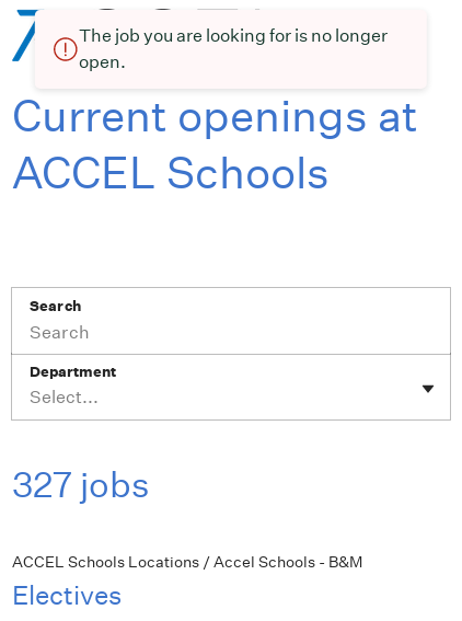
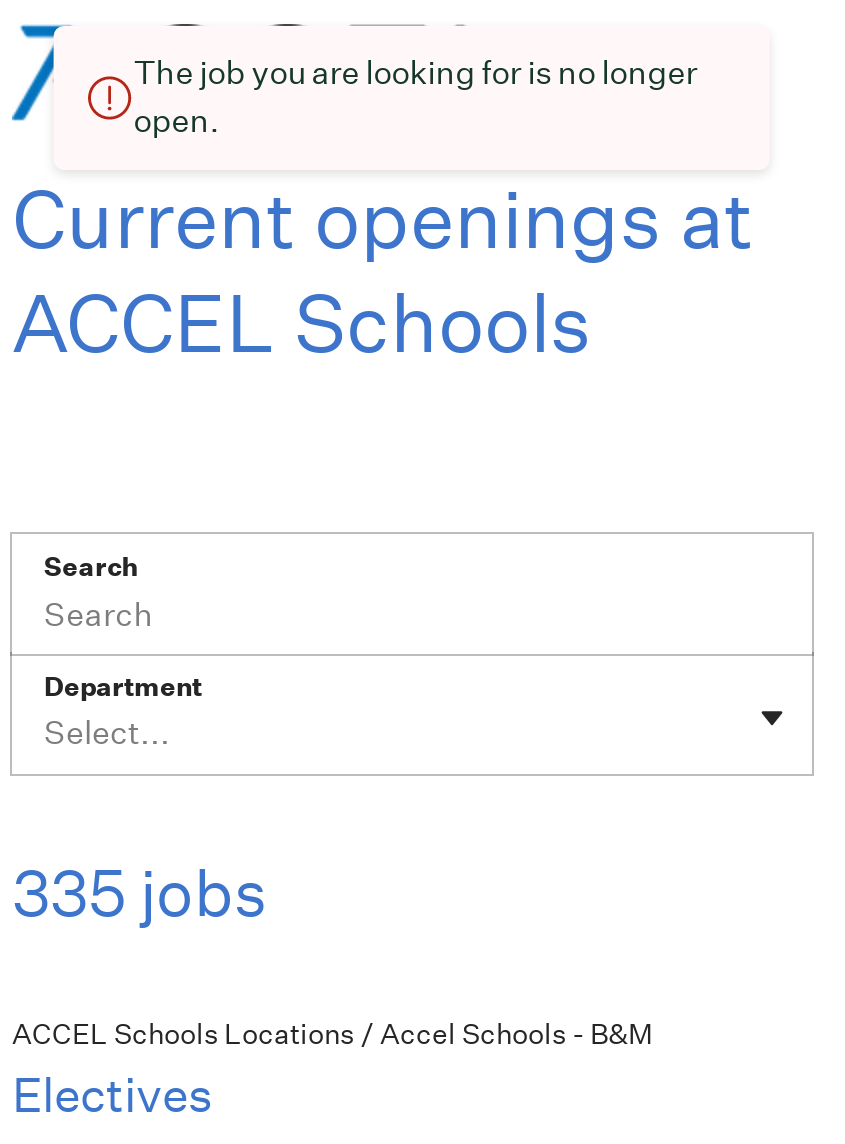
[12,463,150,506] 327 jobs -> [12,854,268,932] 335 jobs

